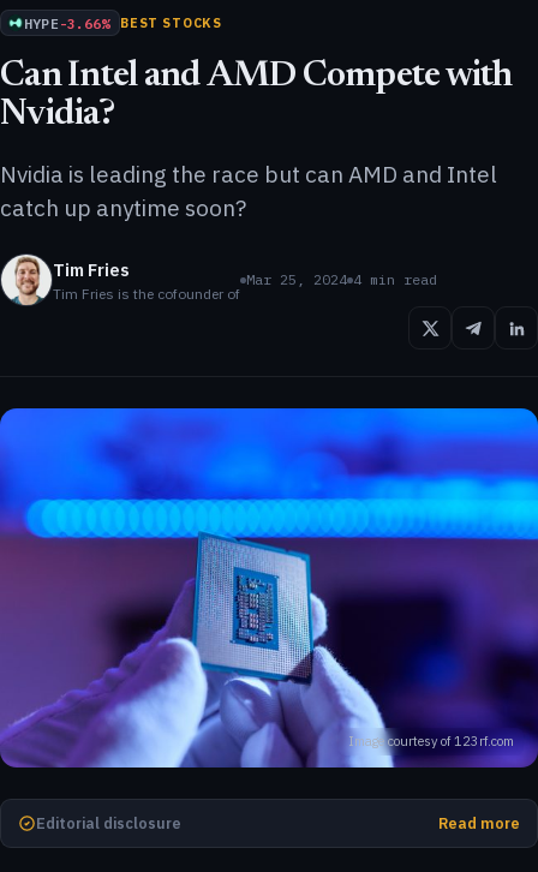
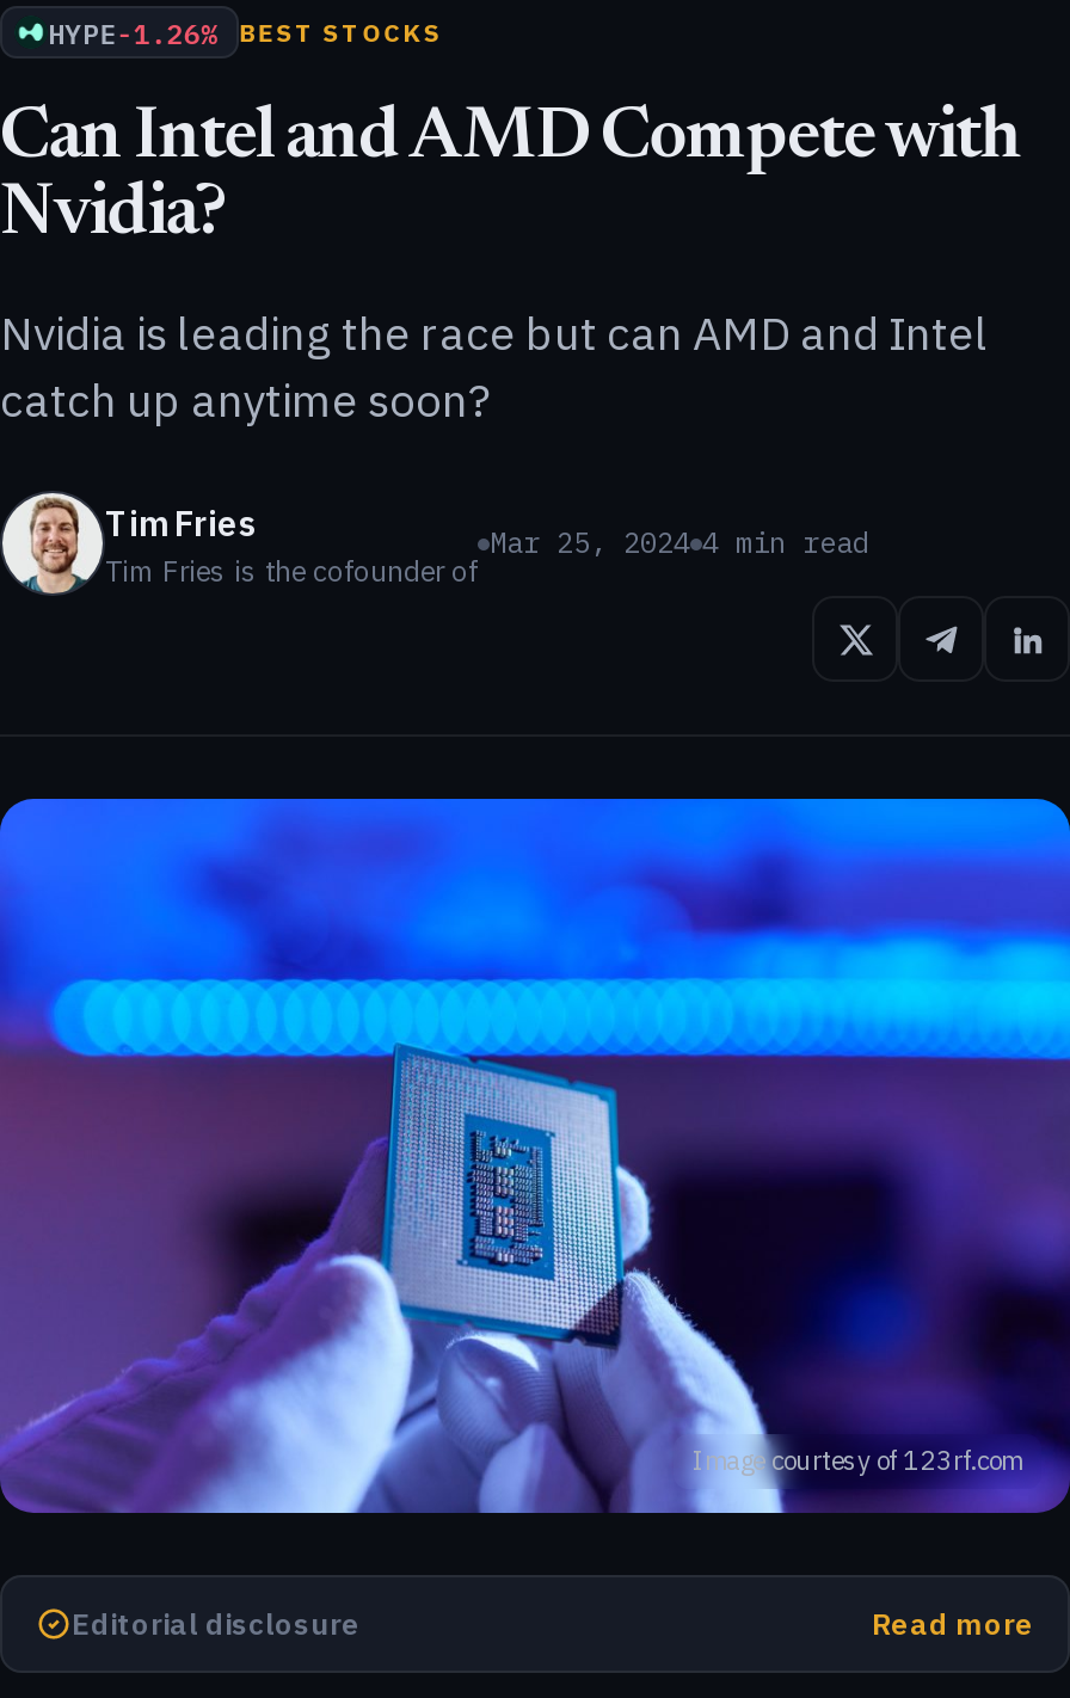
[24,14,222,32] HYPE-3.66% BEST STOCKS -> [48,14,442,50] HYPE-1.26% BEST STOCKS

